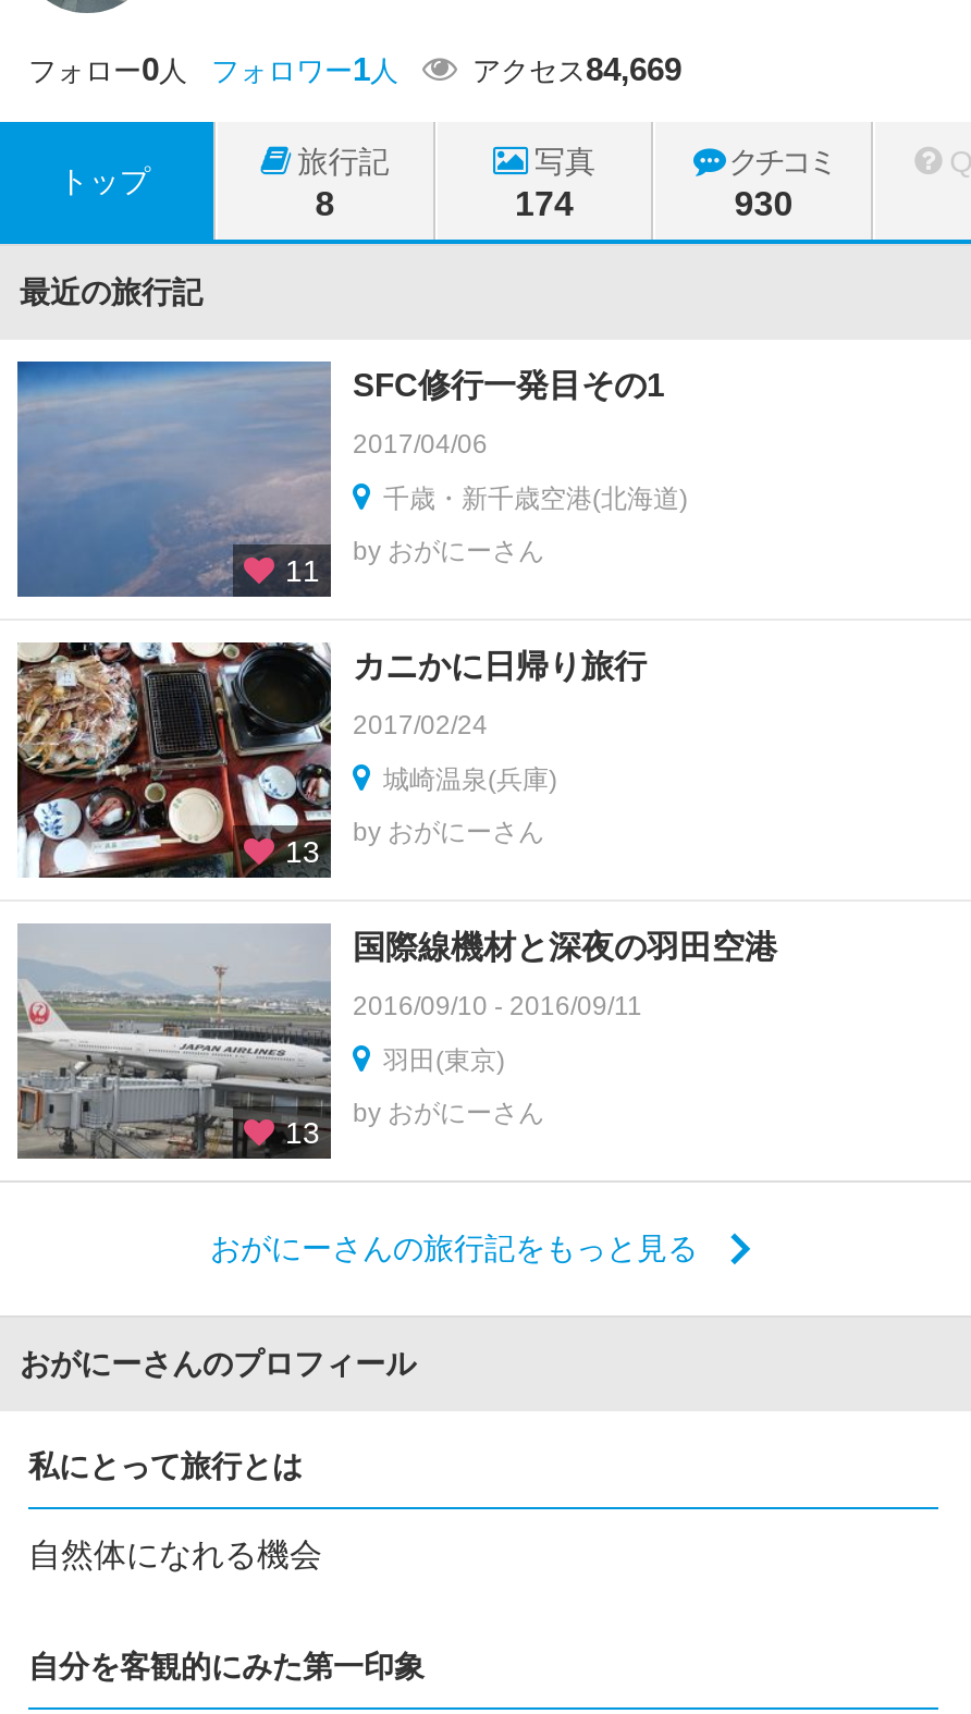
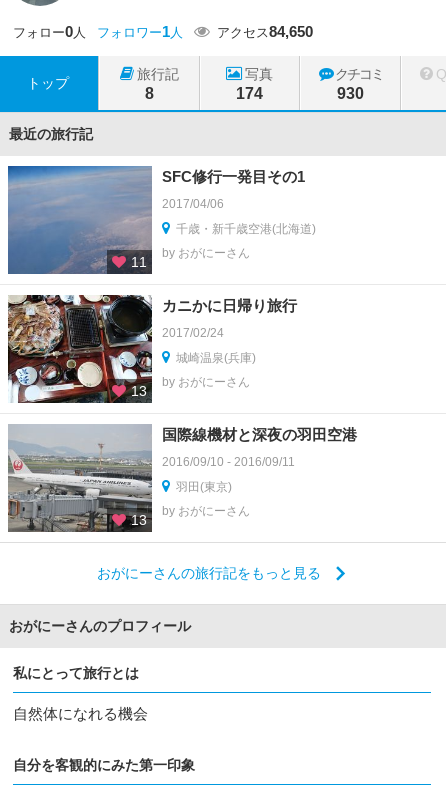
[28,50,681,87] フォロー0人 フォロワー1人 アクセス84,669 -> [13,23,313,40] フォロー0人 フォロワー1人 アクセス84,650

